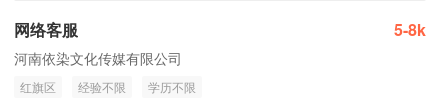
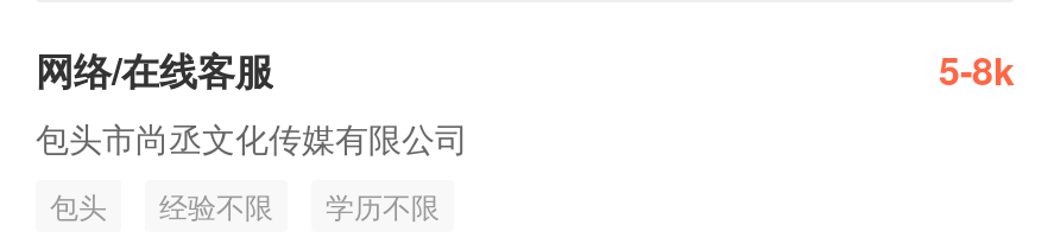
[14,18,78,41] 网络客服 -> [36,43,273,97] 网络/在线客服
[14,48,182,68] 河南依染文化传媒有限公司 -> [36,114,468,161] 包头市尚丞文化传媒有限公司
[20,78,56,95] 红旗区 -> [50,185,107,225] 包头

